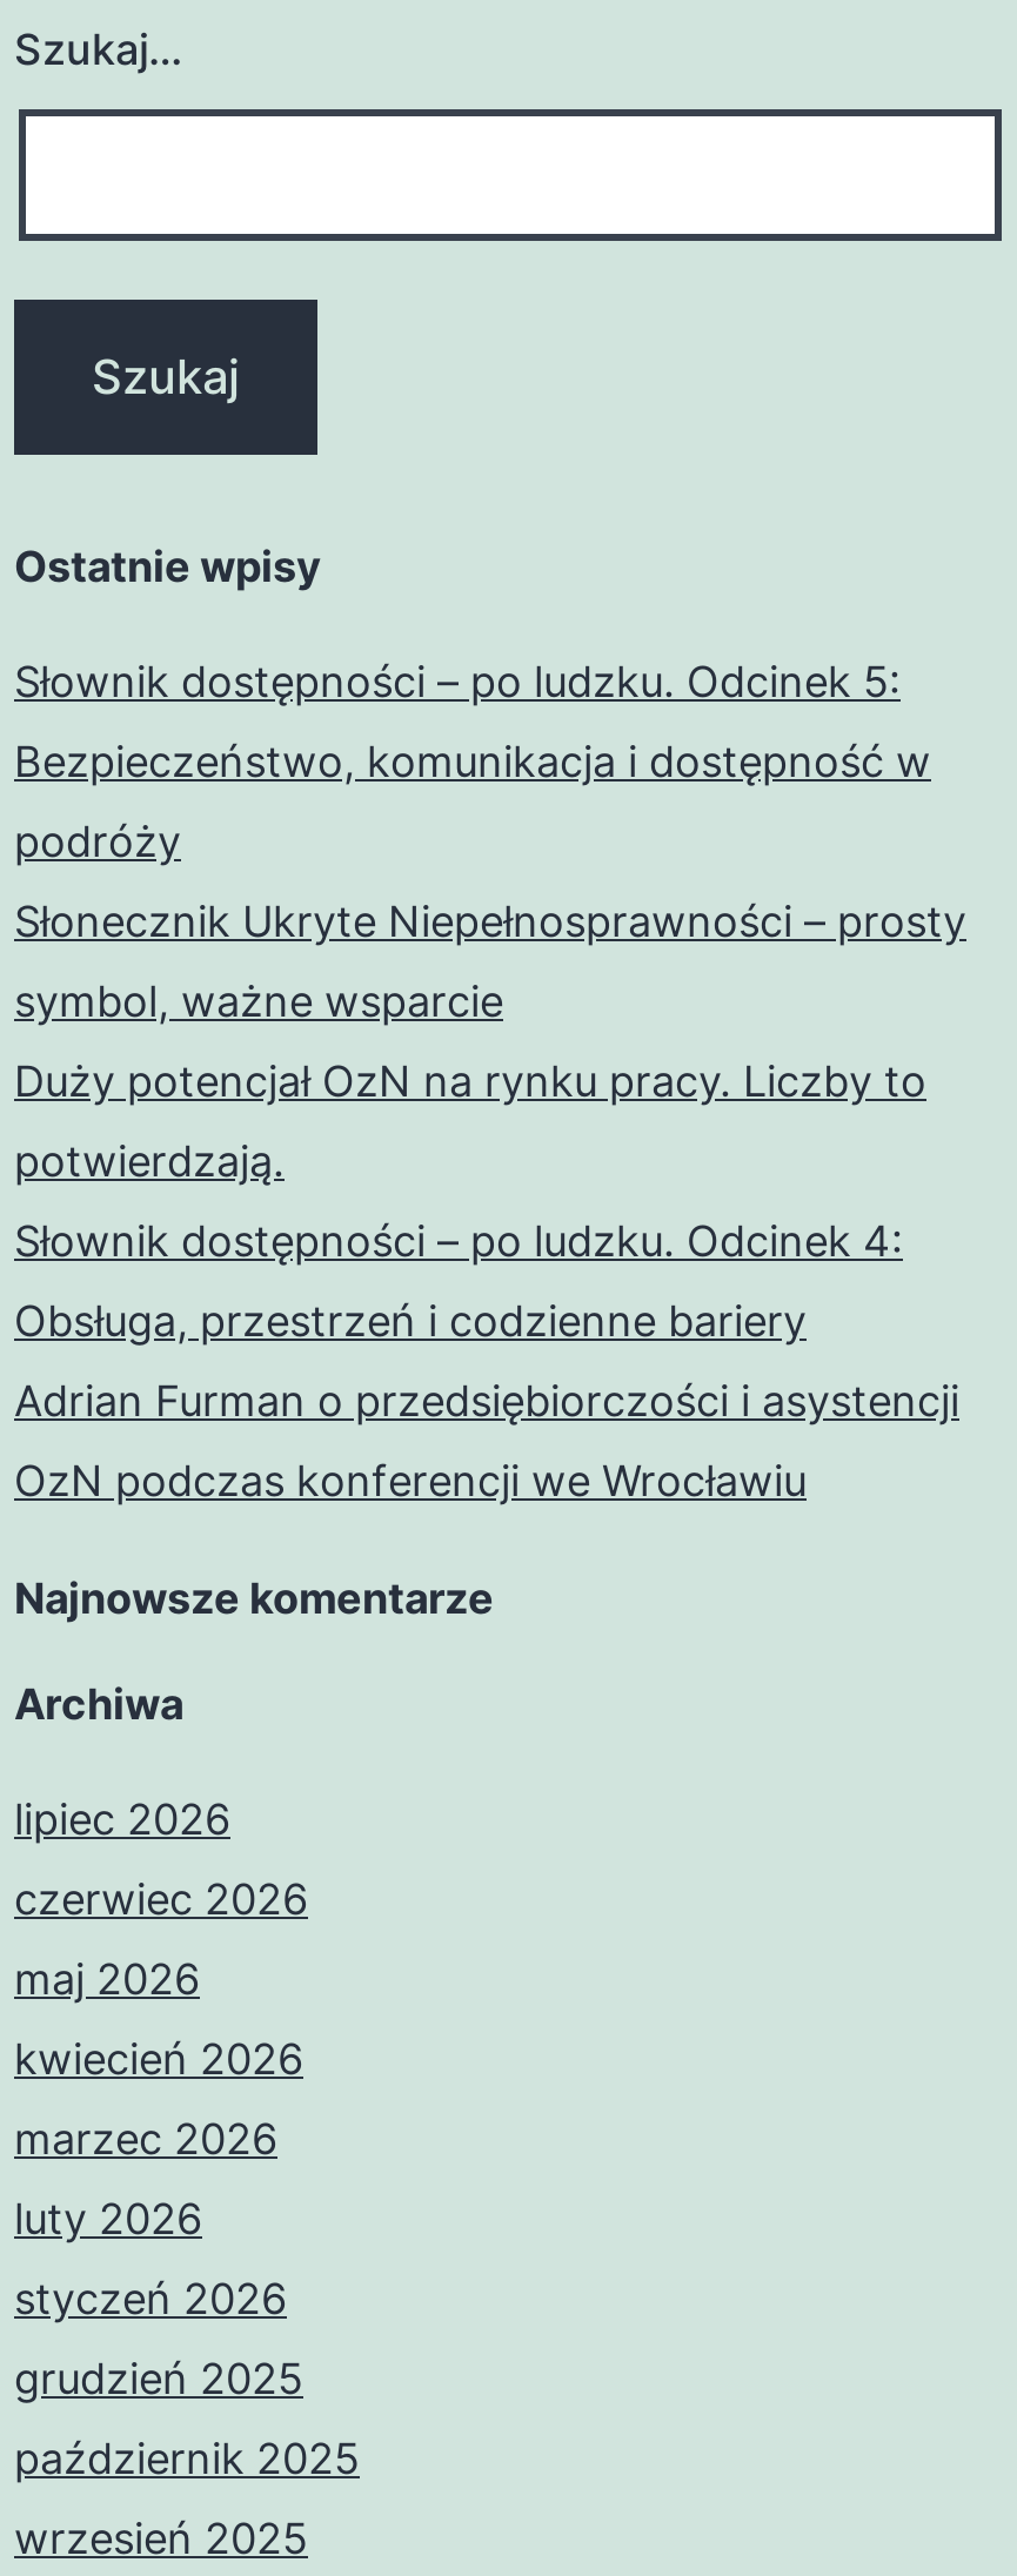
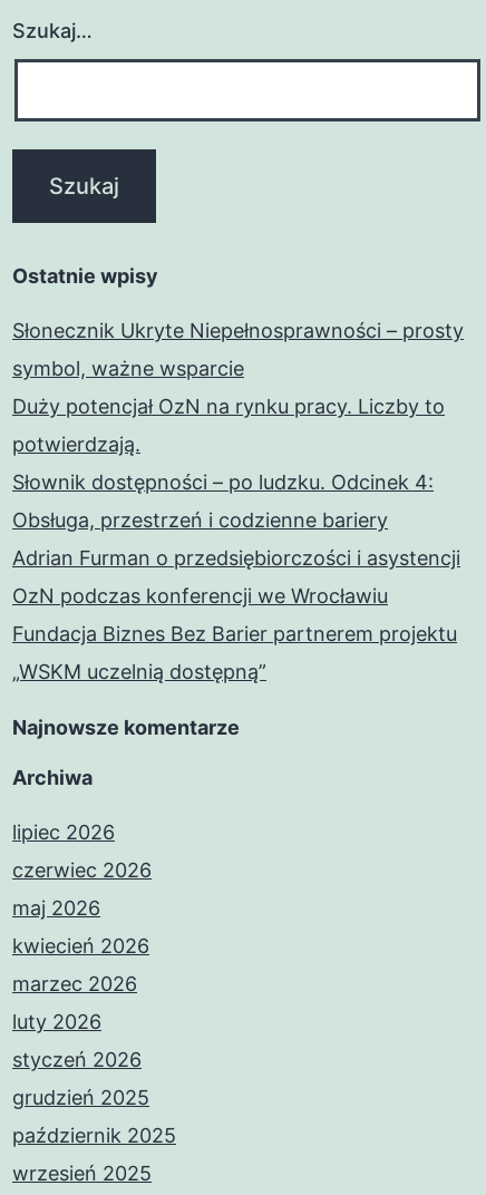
[14,657,931,866] Słownik dostępności – po ludzku. Odcinek 5: | Bezpieczeństwo, komunikacja i dostępność w | podróży -> none
moved [14,896,966,1505] -> [12,319,464,607]: Słonecznik Ukryte Niepełnosprawności – prosty | symbol, ważne wsparcie | Duży potencjał OzN na rynku pracy. Liczby to | potwierdzają. | Słownik dostępności – po ludzku. Odcinek 4: | Obsługa, przestrzeń i codzienne bariery | Adrian Furman o przedsiębiorczości i asystencji | OzN podczas konferencji we Wrocławiu
none -> [12,622,457,683] Fundacja Biznes Bez Barier partnerem projektu | „WSKM uczelnią dostępną”

